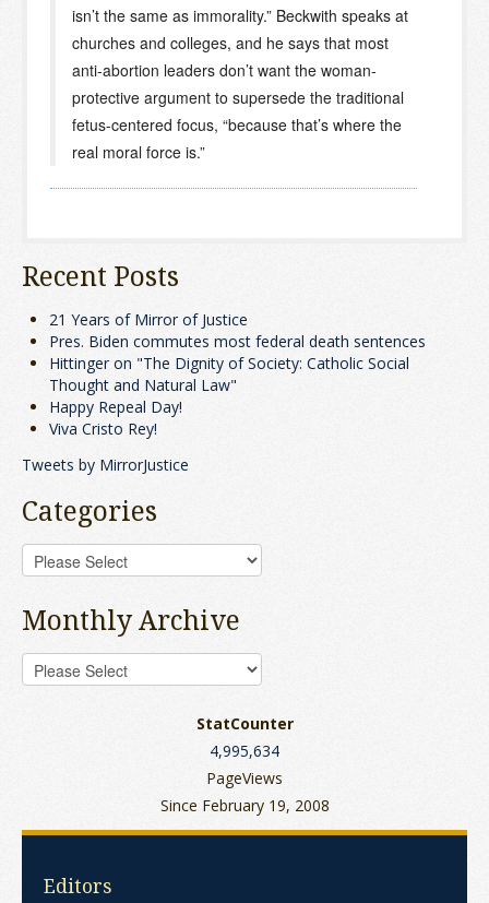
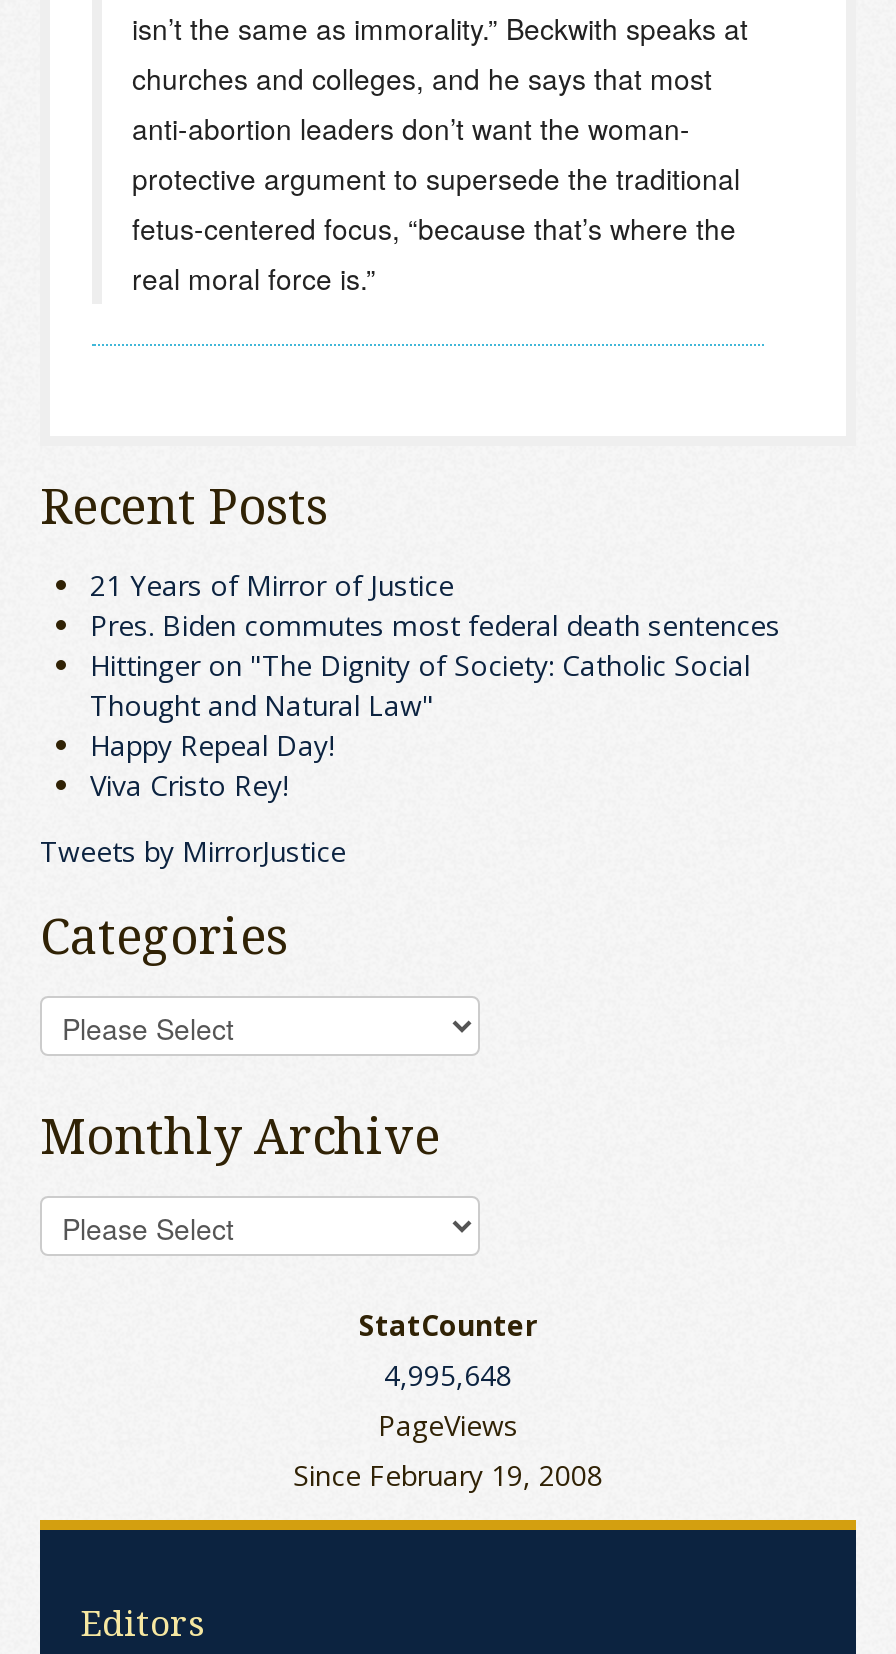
[210,740,279,761] 4,995,634 -> [384,1356,512,1394] 4,995,648

